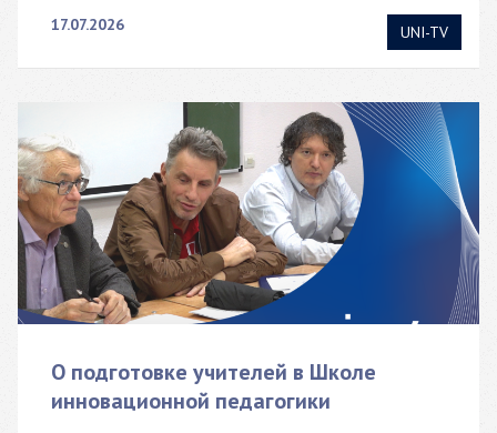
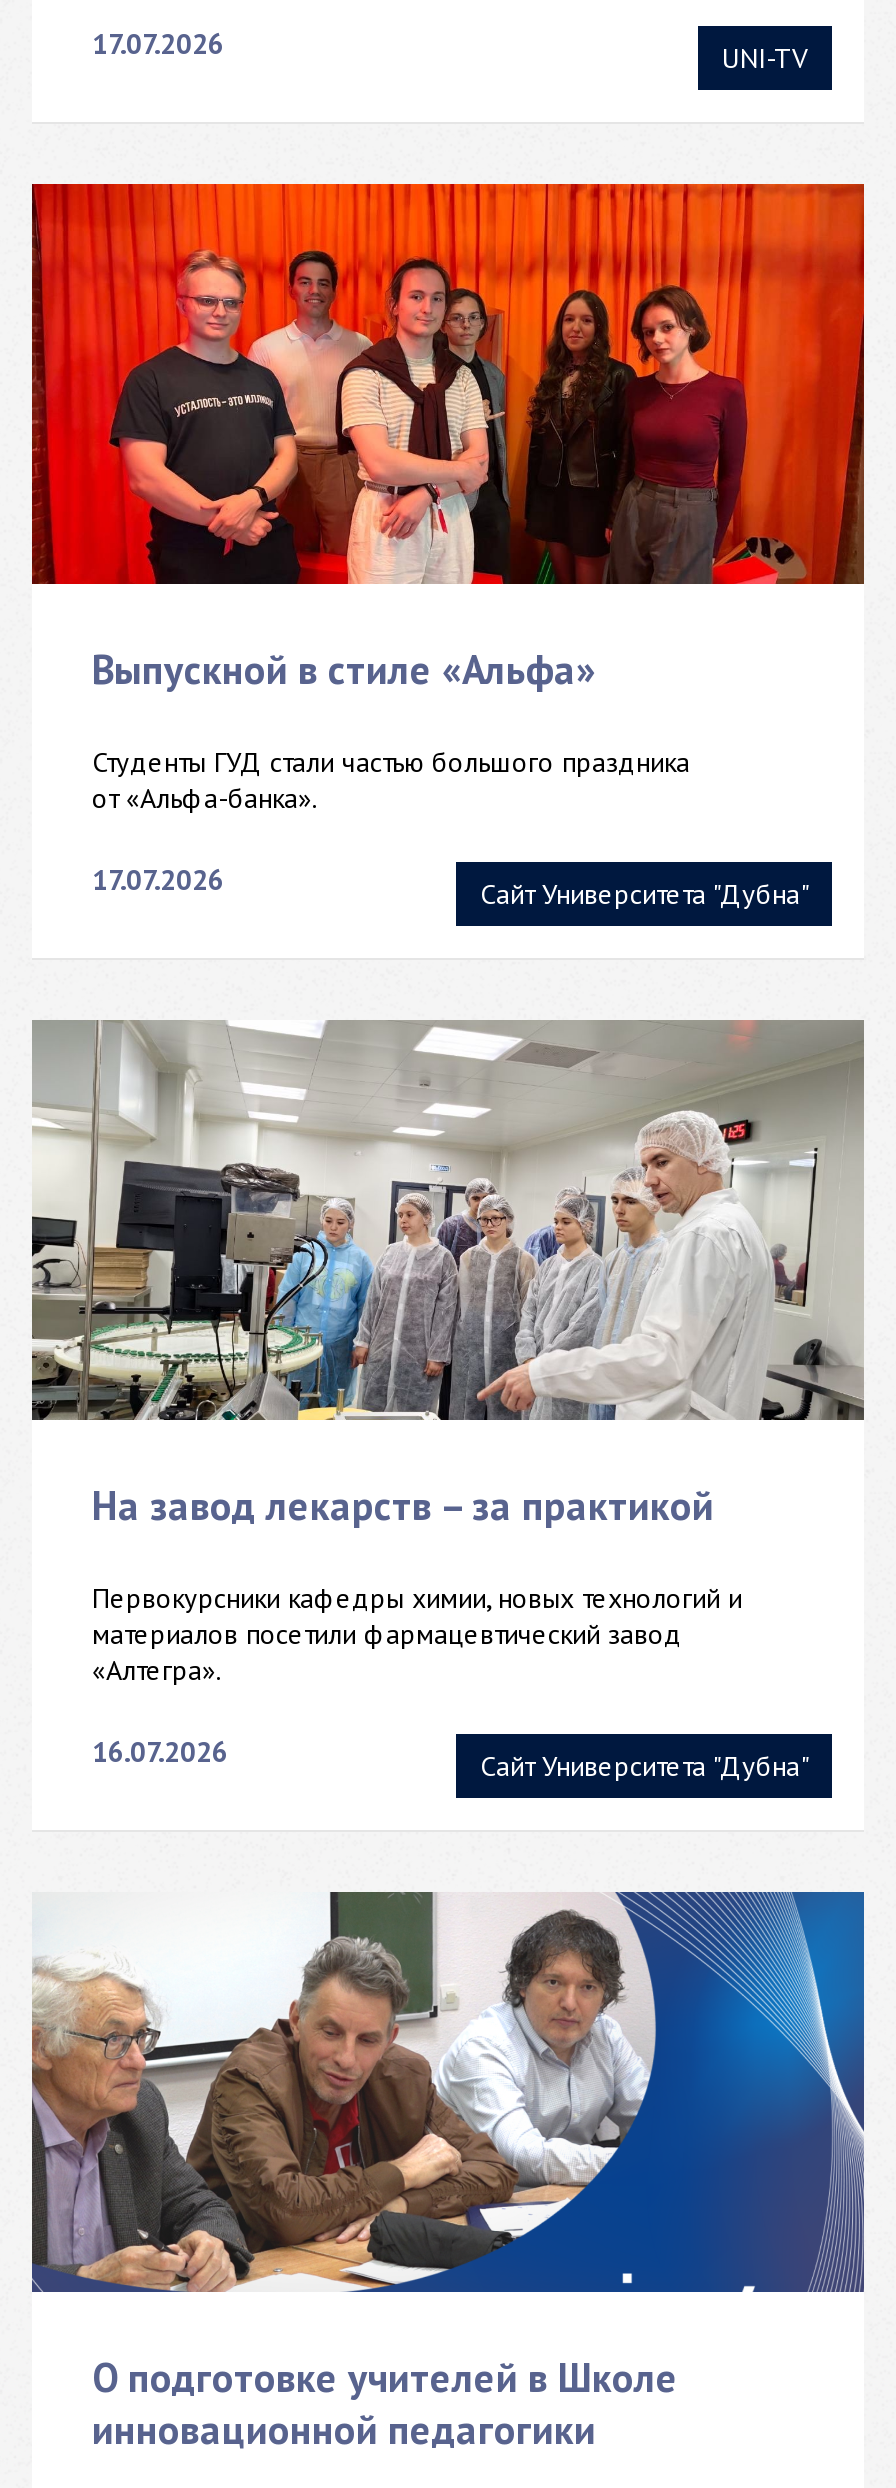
none -> [30,182,866,899] [image] | Выпускной в стиле «Альфа» | Студенты ГУД стали частью большого праздника | от «Альфа-банка». | 17.07.2026
none -> [30,1018,866,1771] [image] | На завод лекарств – за практикой | Первокурсники кафедры химии, новых технологий и | материалов посетили фармацевтический завод | «Алтегра». | 16.07.2026
none -> [480,877,808,913] Сайт Университета "Дубна"
none -> [480,1749,808,1785] Сайт Университета "Дубна"

